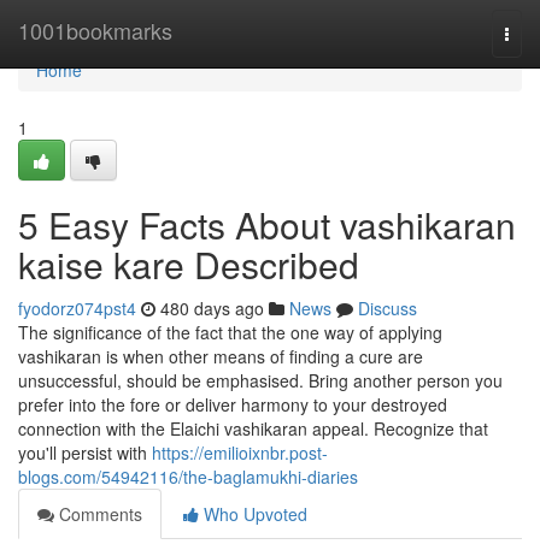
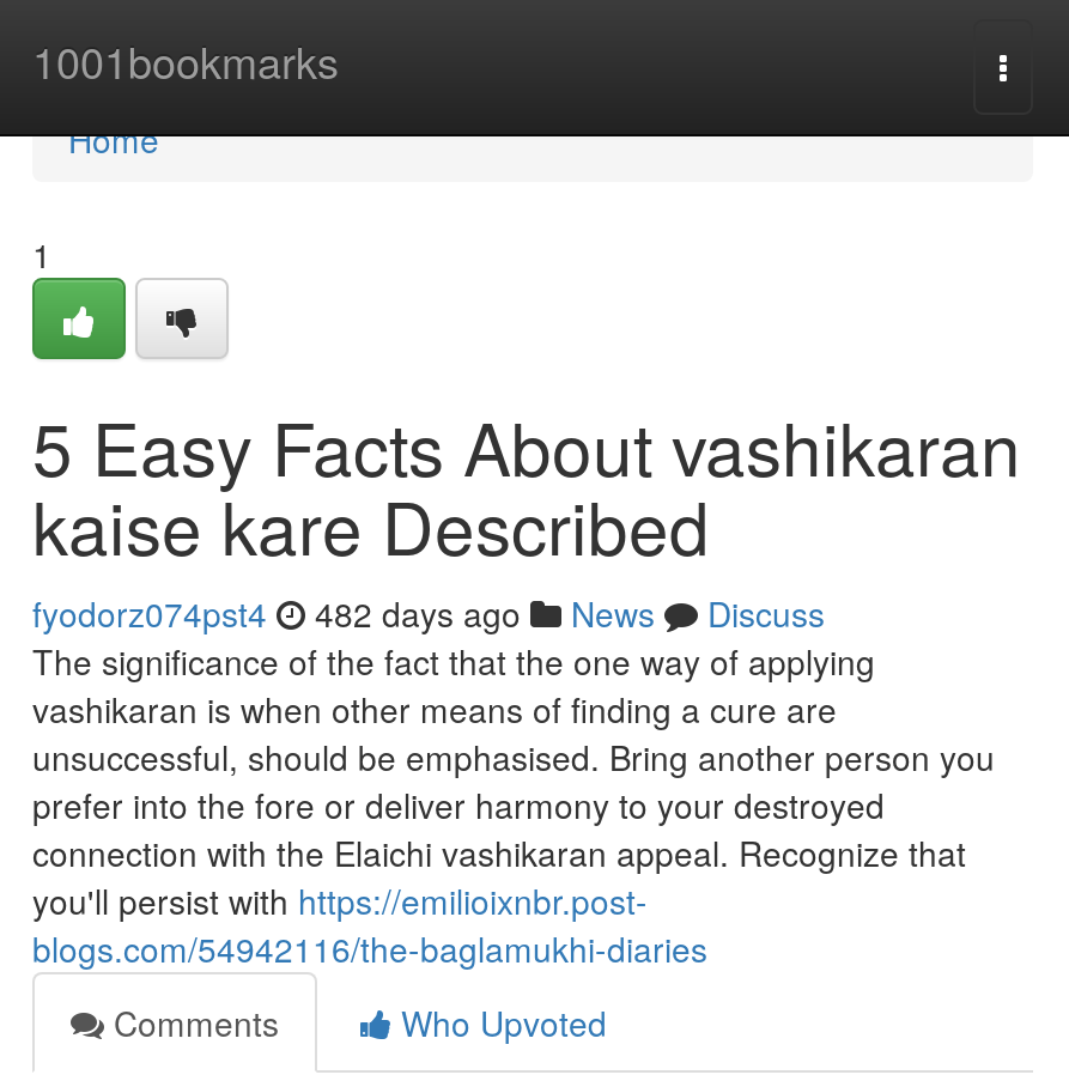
[18,296,417,320] fyodorz074pst4 480 days ago News Discuss -> [32,589,825,637] fyodorz074pst4 482 days ago News Discuss

